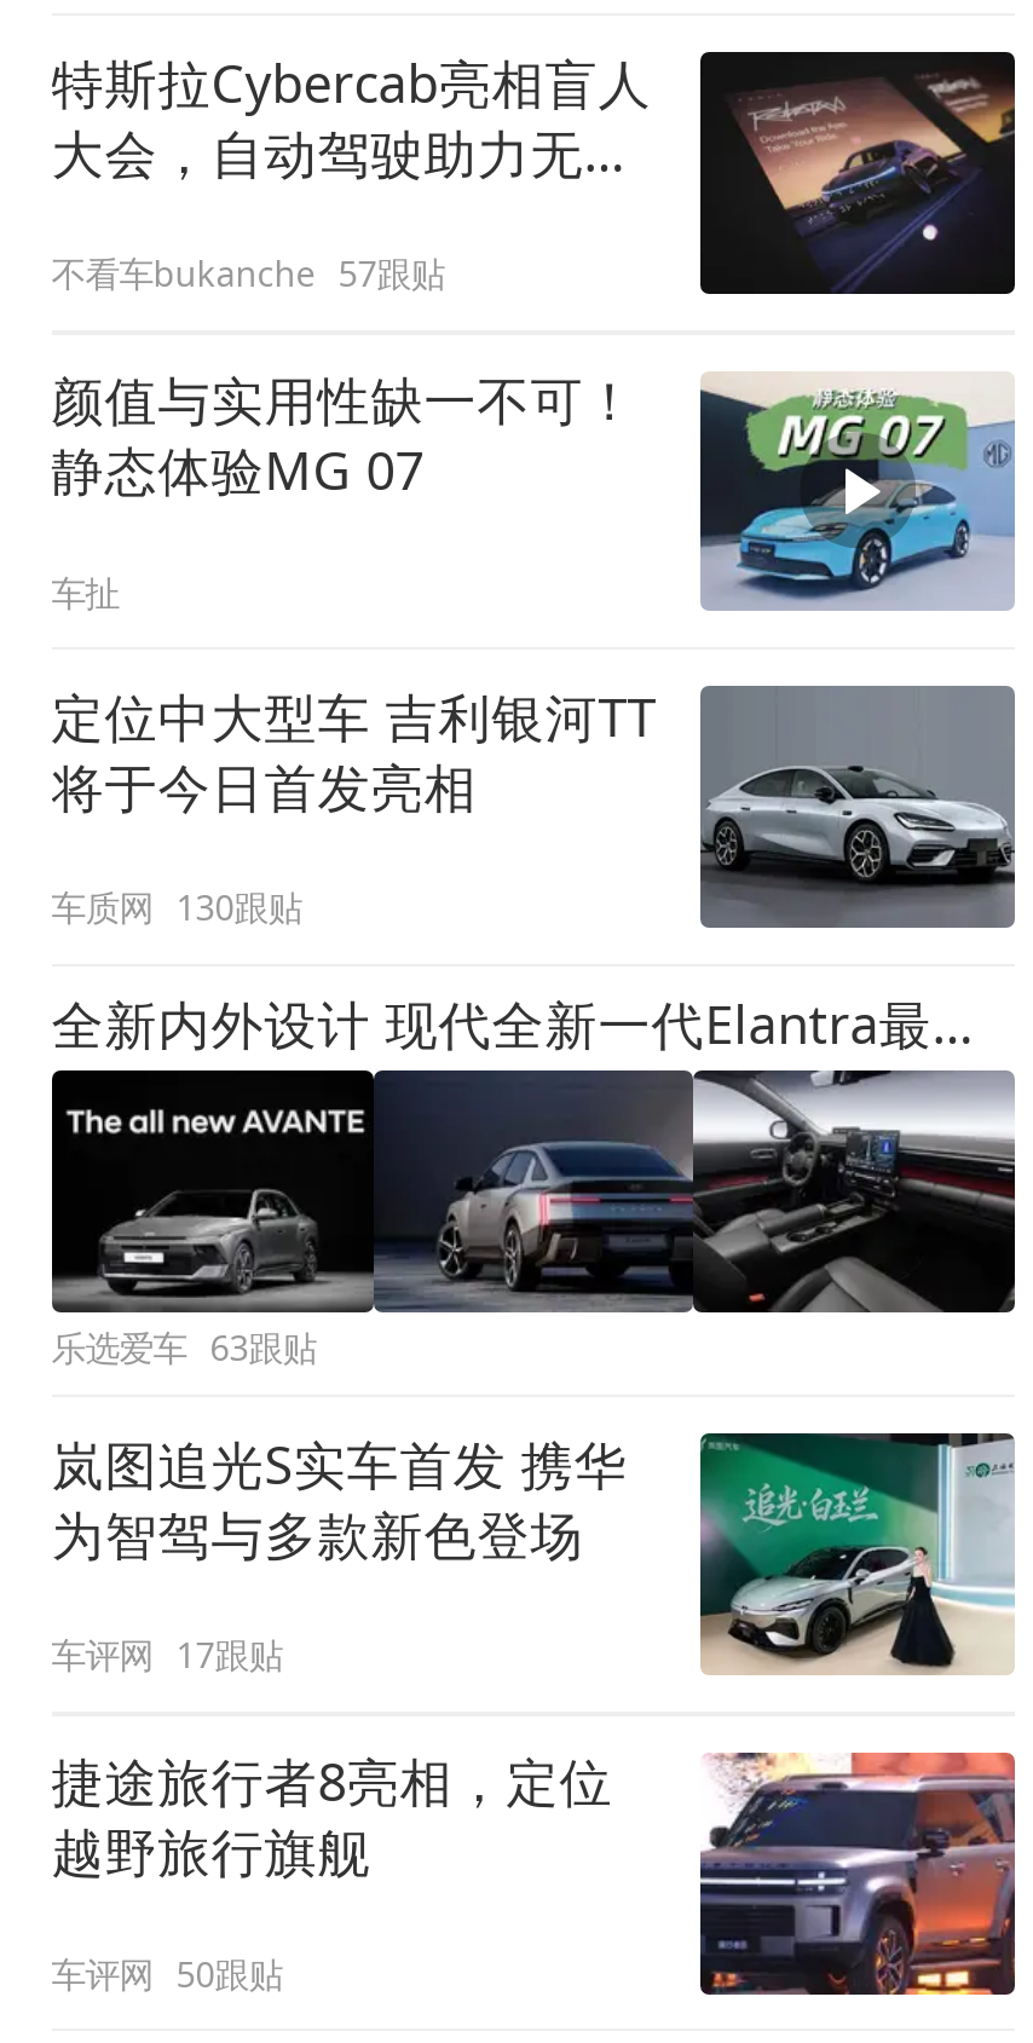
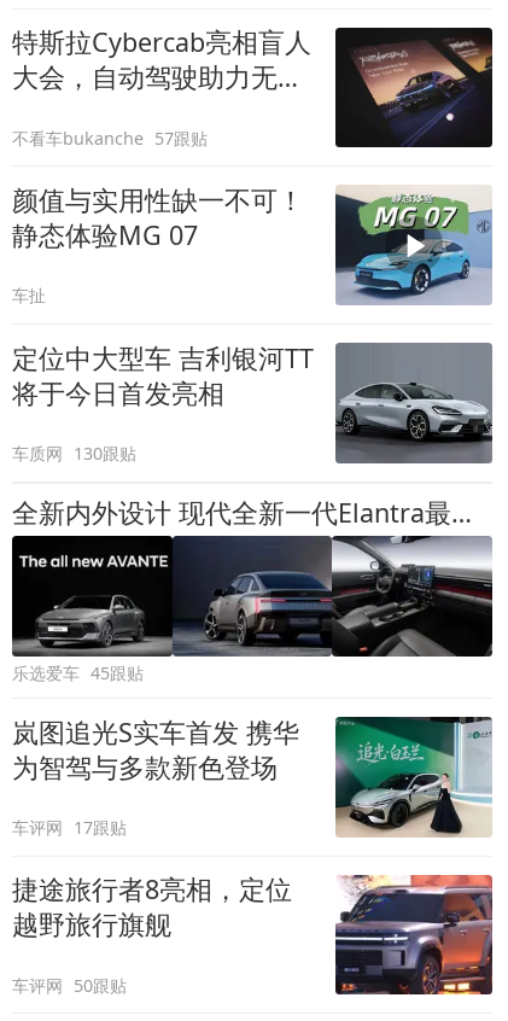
[51,1323,316,1369] 乐选爱车 63跟贴 -> [12,662,144,685] 乐选爱车 45跟贴

